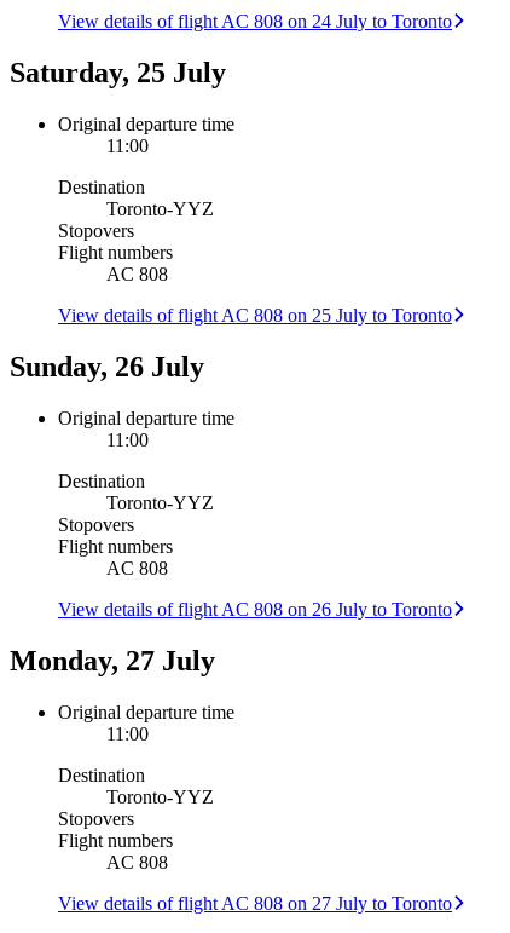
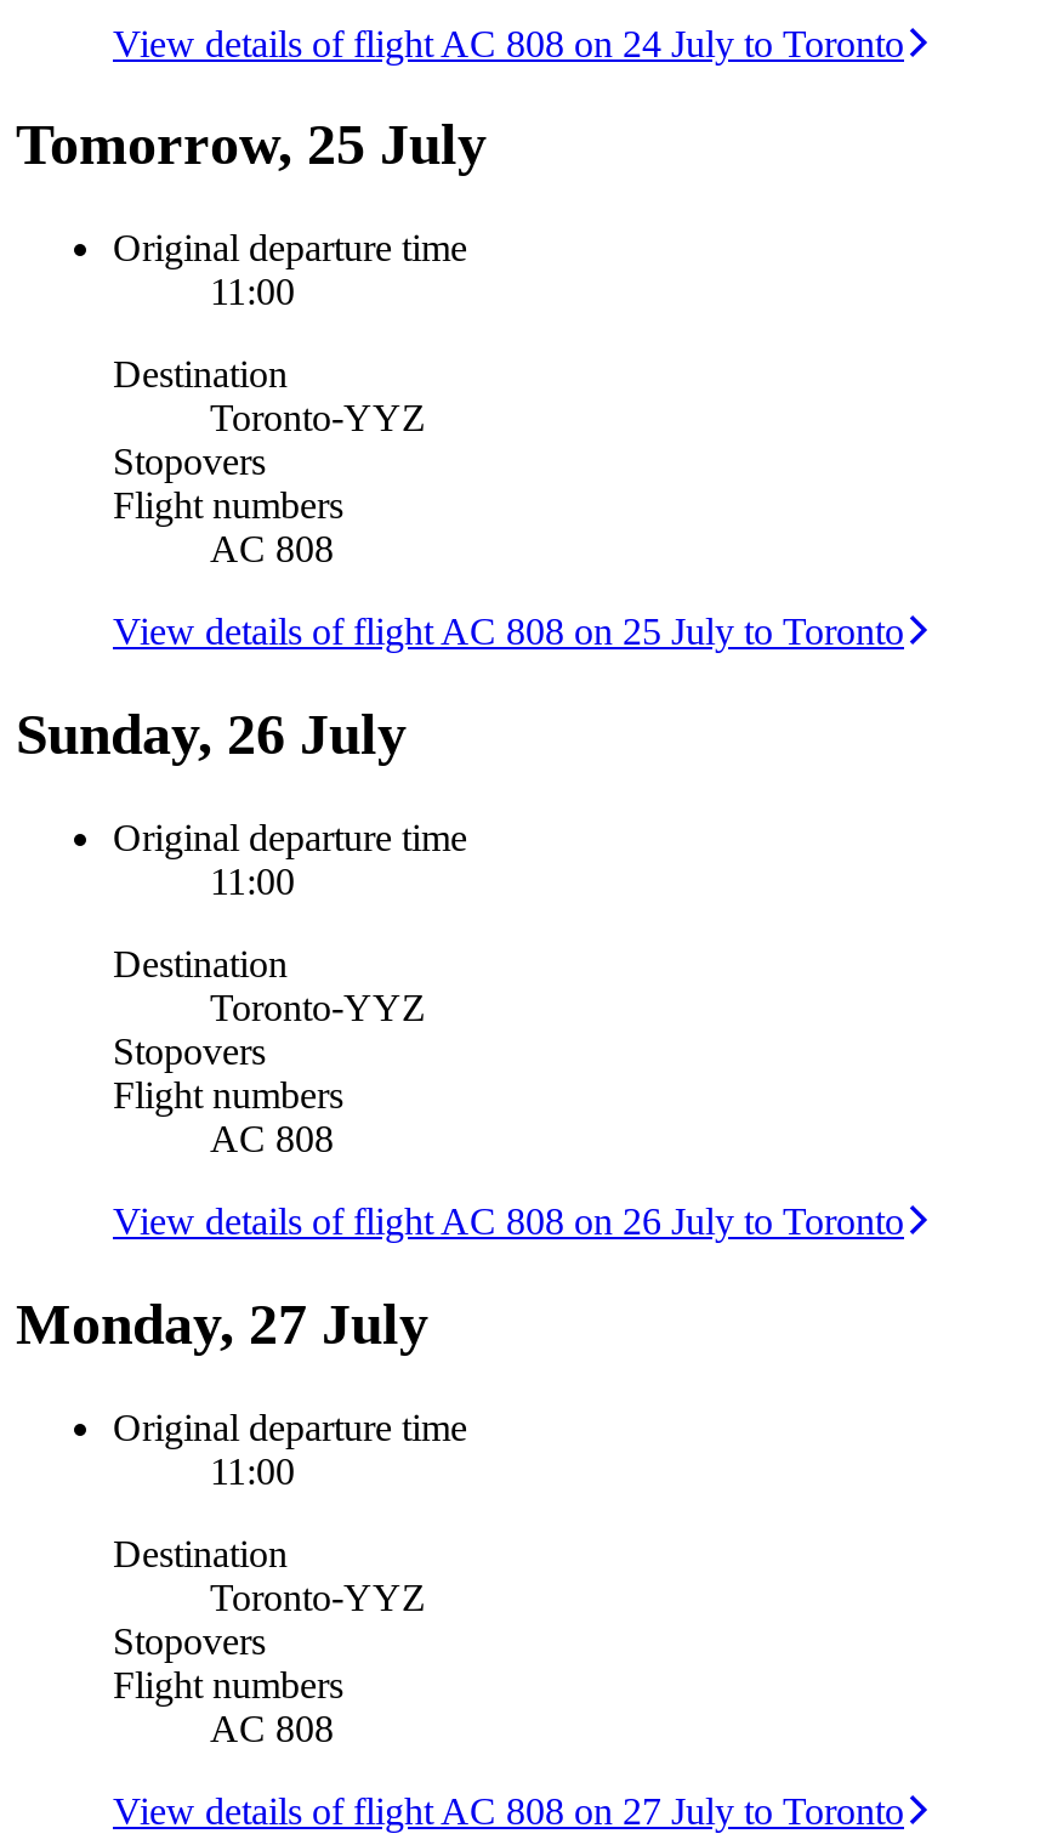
[10,57,226,88] Saturday, 25 July -> [16,114,487,177] Tomorrow, 25 July

